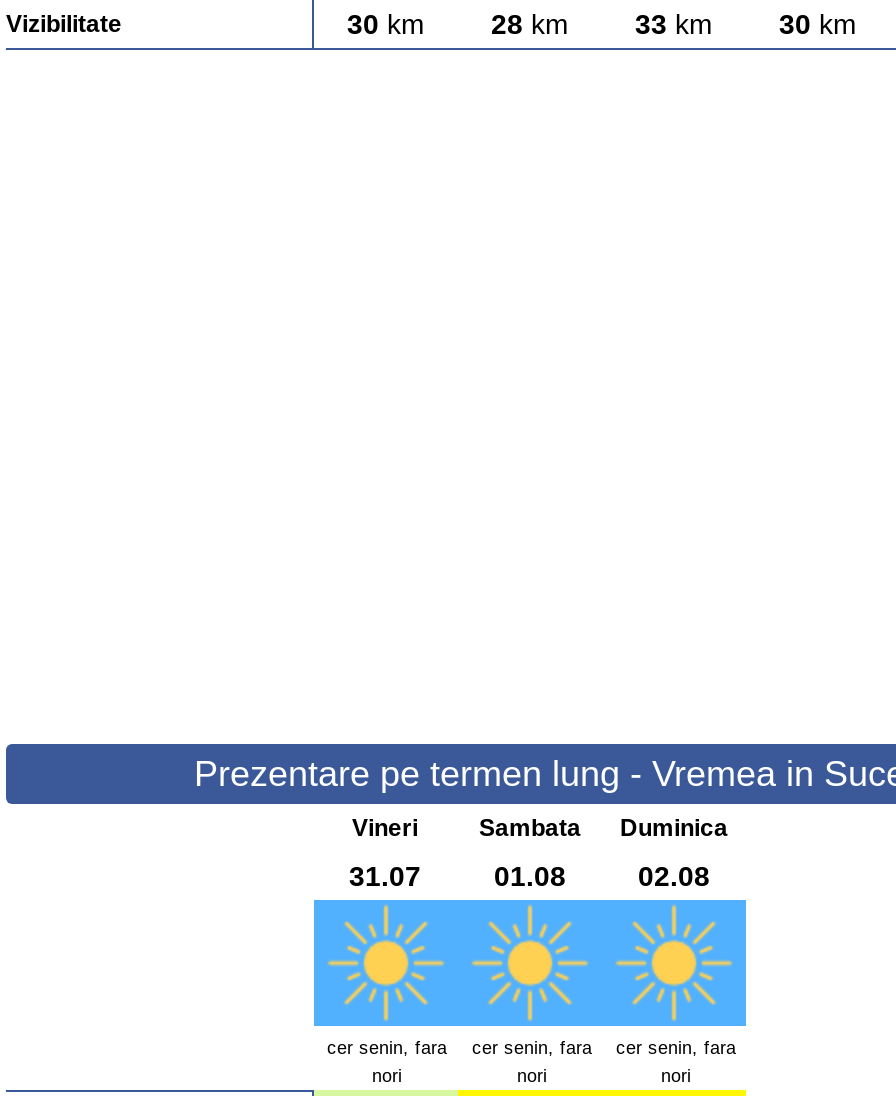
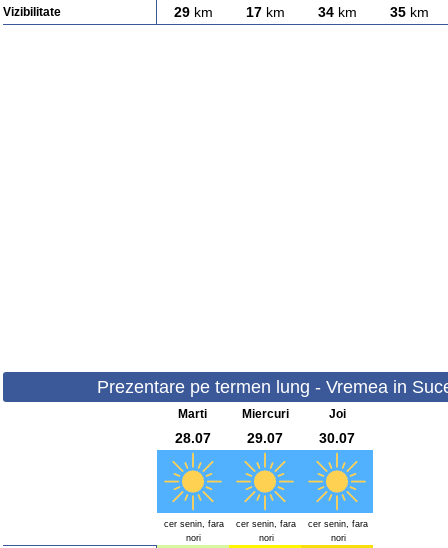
[347,8,425,40] 30 km -> [173,4,212,20] 29 km
[491,8,569,40] 28 km -> [245,4,284,20] 17 km
[635,8,713,40] 33 km -> [317,4,356,20] 34 km
[779,8,857,40] 30 km -> [389,4,428,20] 35 km
[352,814,728,842] Vineri | Sambata | Duminica -> [178,407,345,421] Marti | Miercuri | Joi
[349,860,710,892] 31.07 | 01.08 | 02.08 -> [174,430,355,446] 28.07 | 29.07 | 30.07

